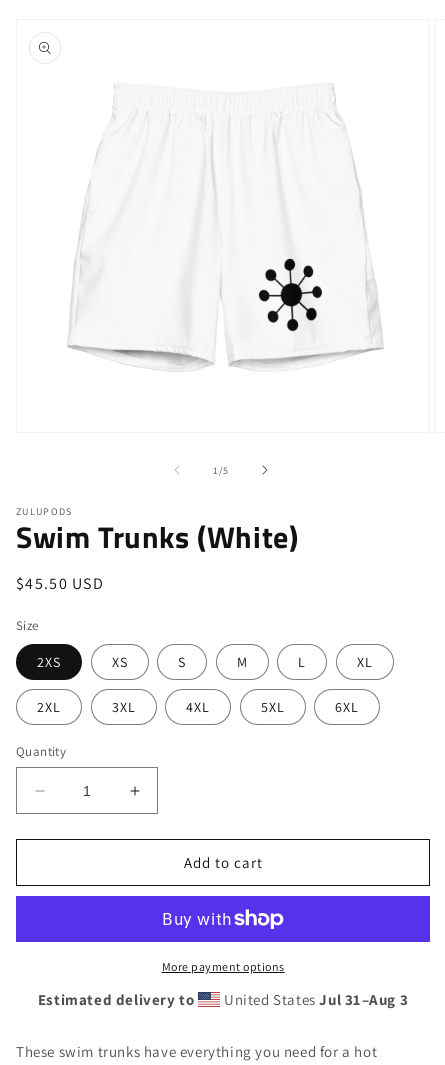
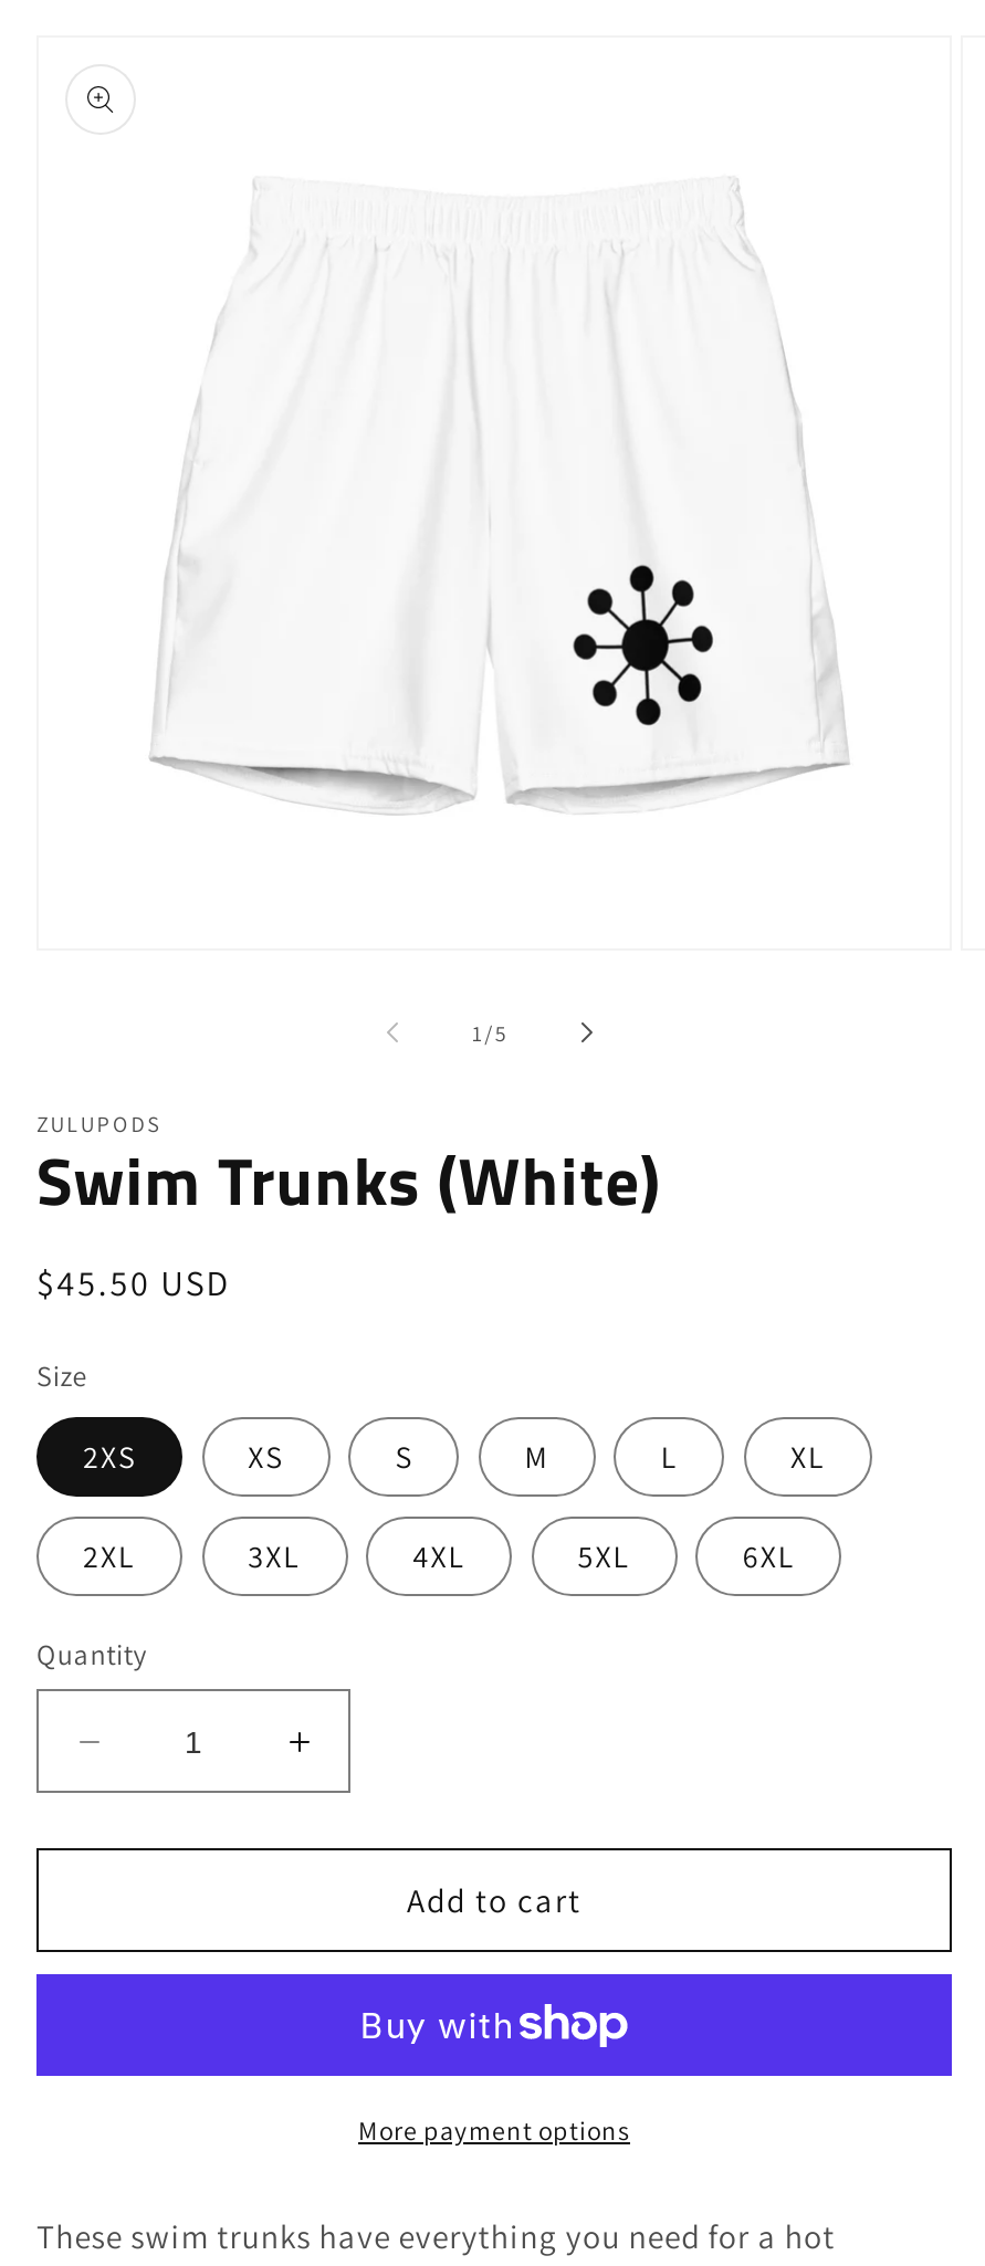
[38,990,408,1009] Estimated delivery to | United States Jul 31–Aug 3 -> none

